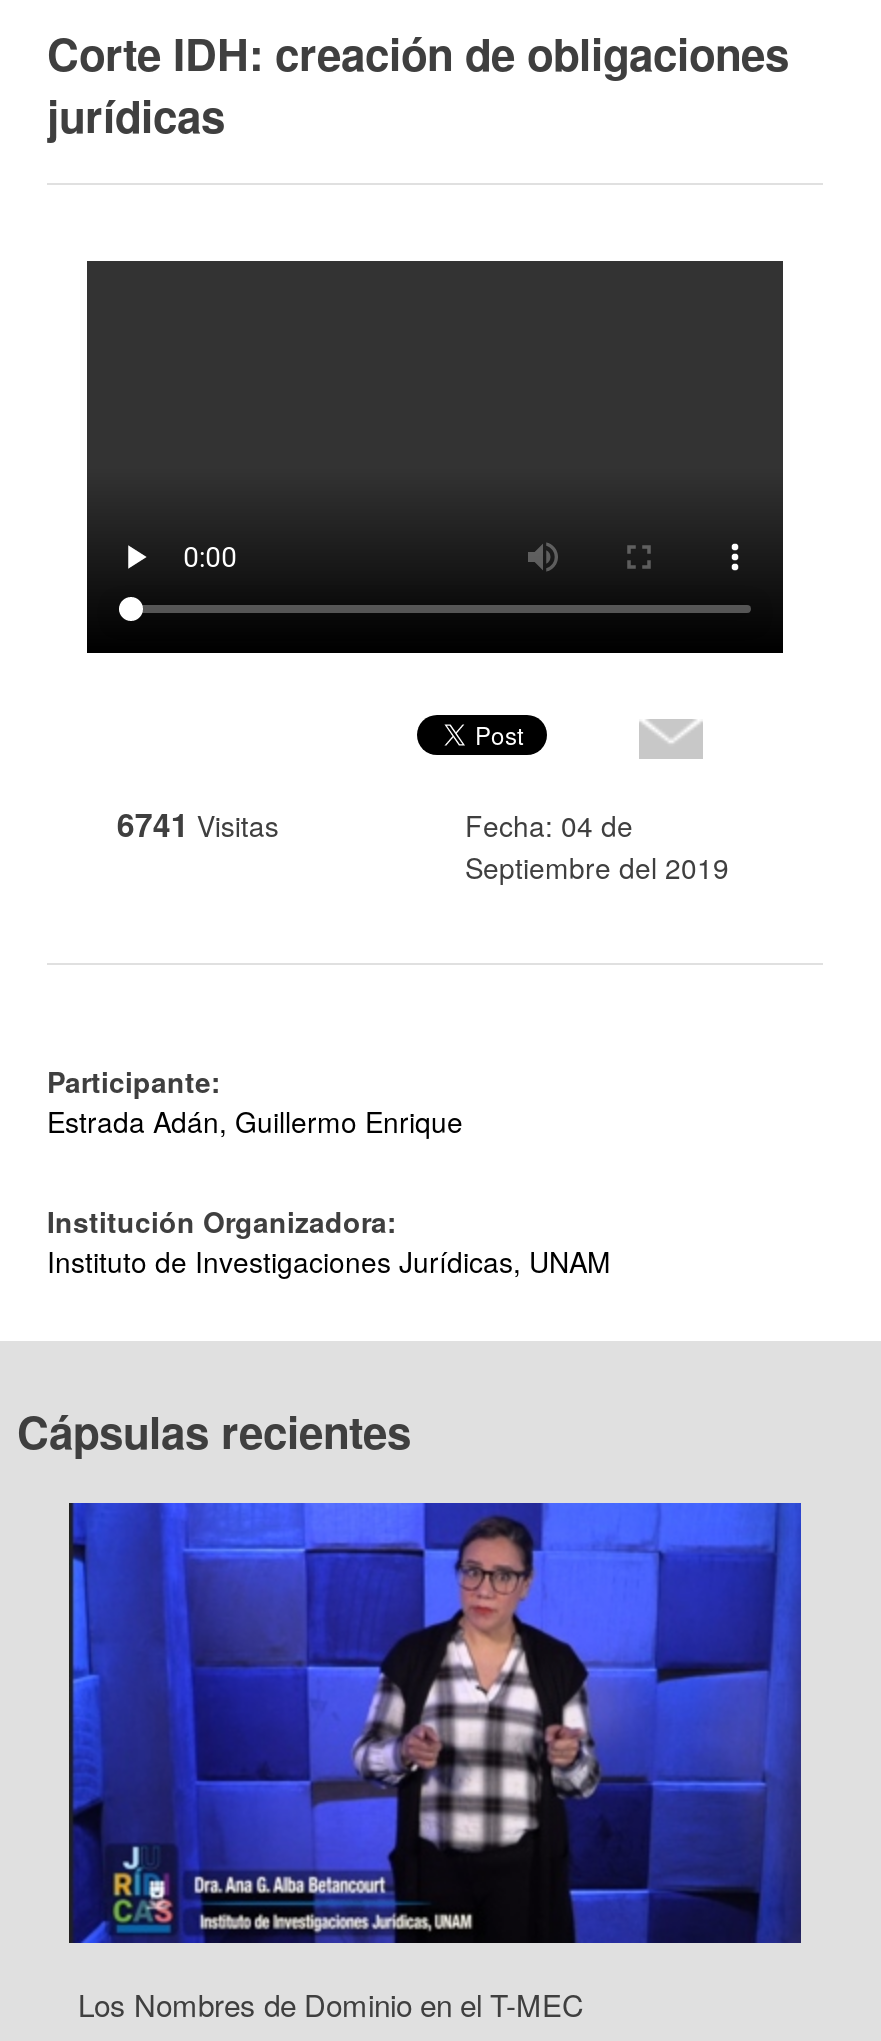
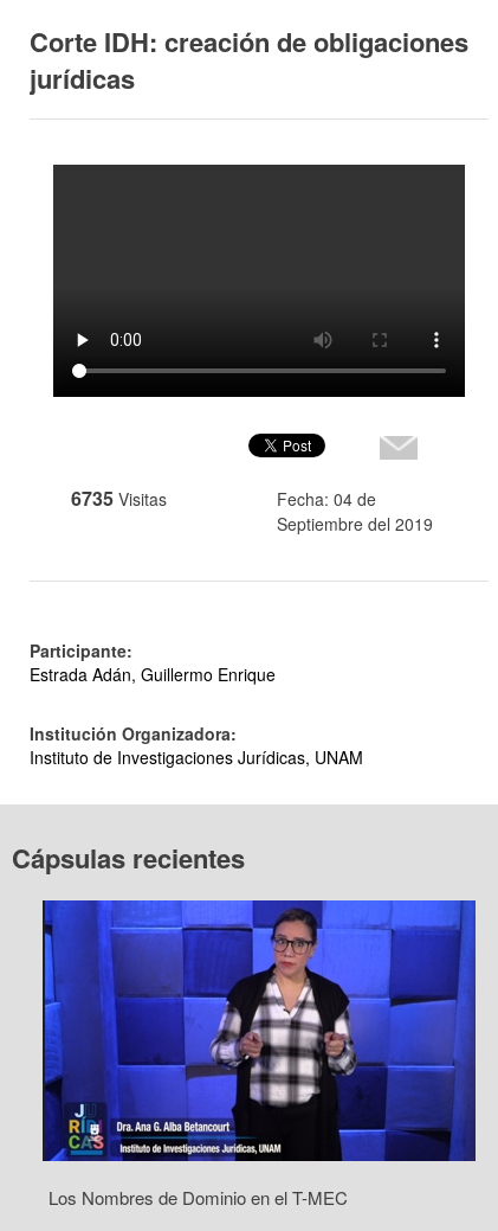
[117,801,279,847] 6741 Visitas -> [71,484,167,512] 6735 Visitas

